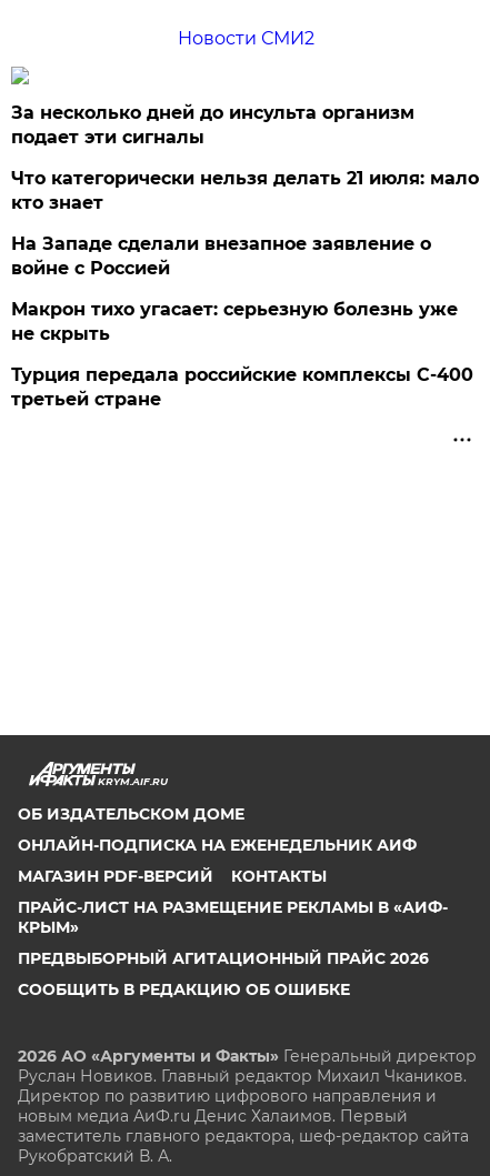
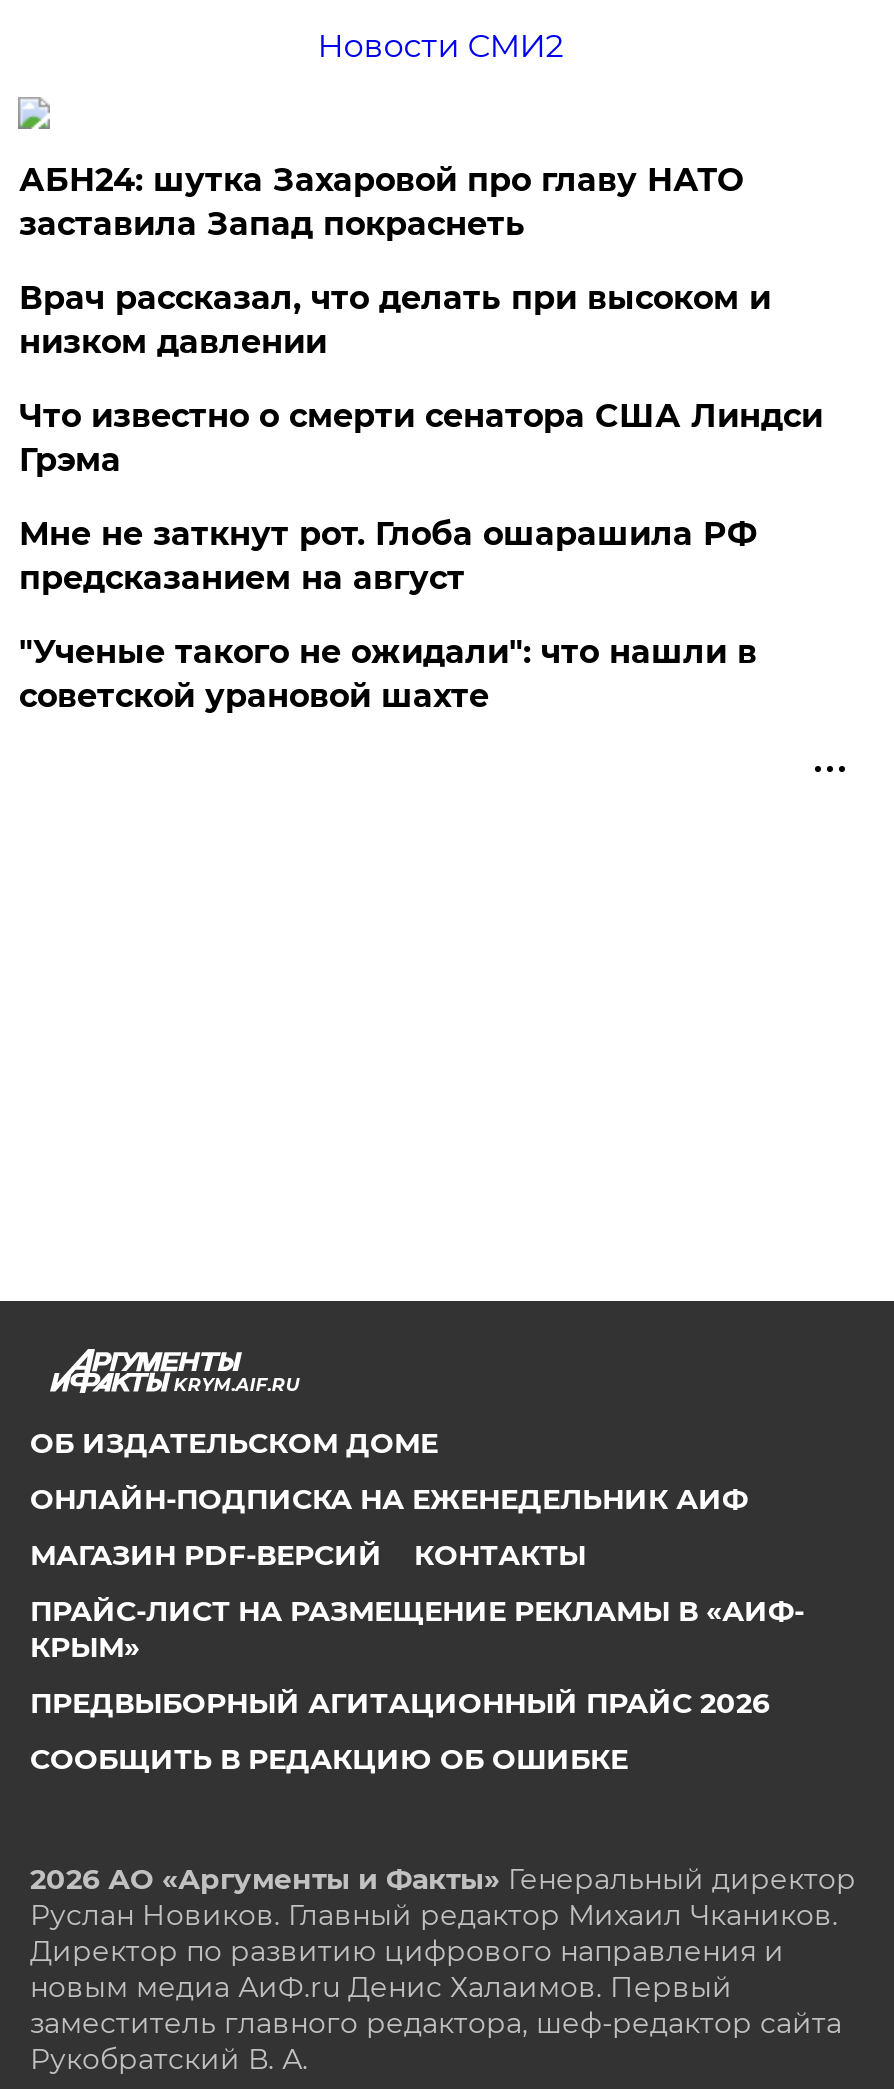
[12,102,415,148] За несколько дней до инсульта организм | подает эти сигналы -> [19,161,743,243] АБН24: шутка Захаровой про главу НАТО | заставила Запад покраснеть
[12,168,479,213] Что категорически нельзя делать 21 июля: мало | кто знает -> [19,279,771,361] Врач рассказал, что делать при высоком и | низком давлении
[12,233,432,279] На Западе сделали внезапное заявление о | войне с Россией -> [19,397,823,479] Что известно о смерти сенатора США Линдси | Грэма
[12,299,458,344] Макрон тихо угасает: серьезную болезнь уже | не скрыть -> [19,515,757,597] Мне не заткнут рот. Глоба ошарашила РФ | предсказанием на август
[12,364,474,410] Турция передала российские комплексы С-400 | третьей стране -> [19,633,757,715] "Ученые такого не ожидали": что нашли в | советской урановой шахте

